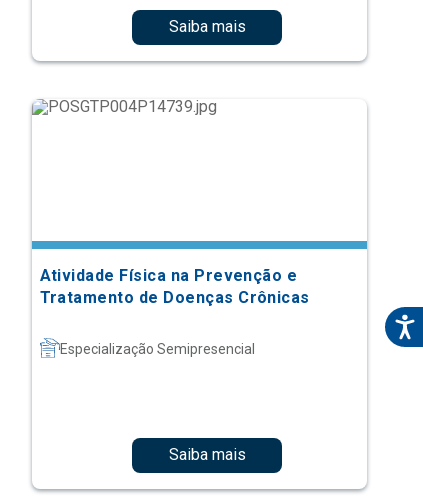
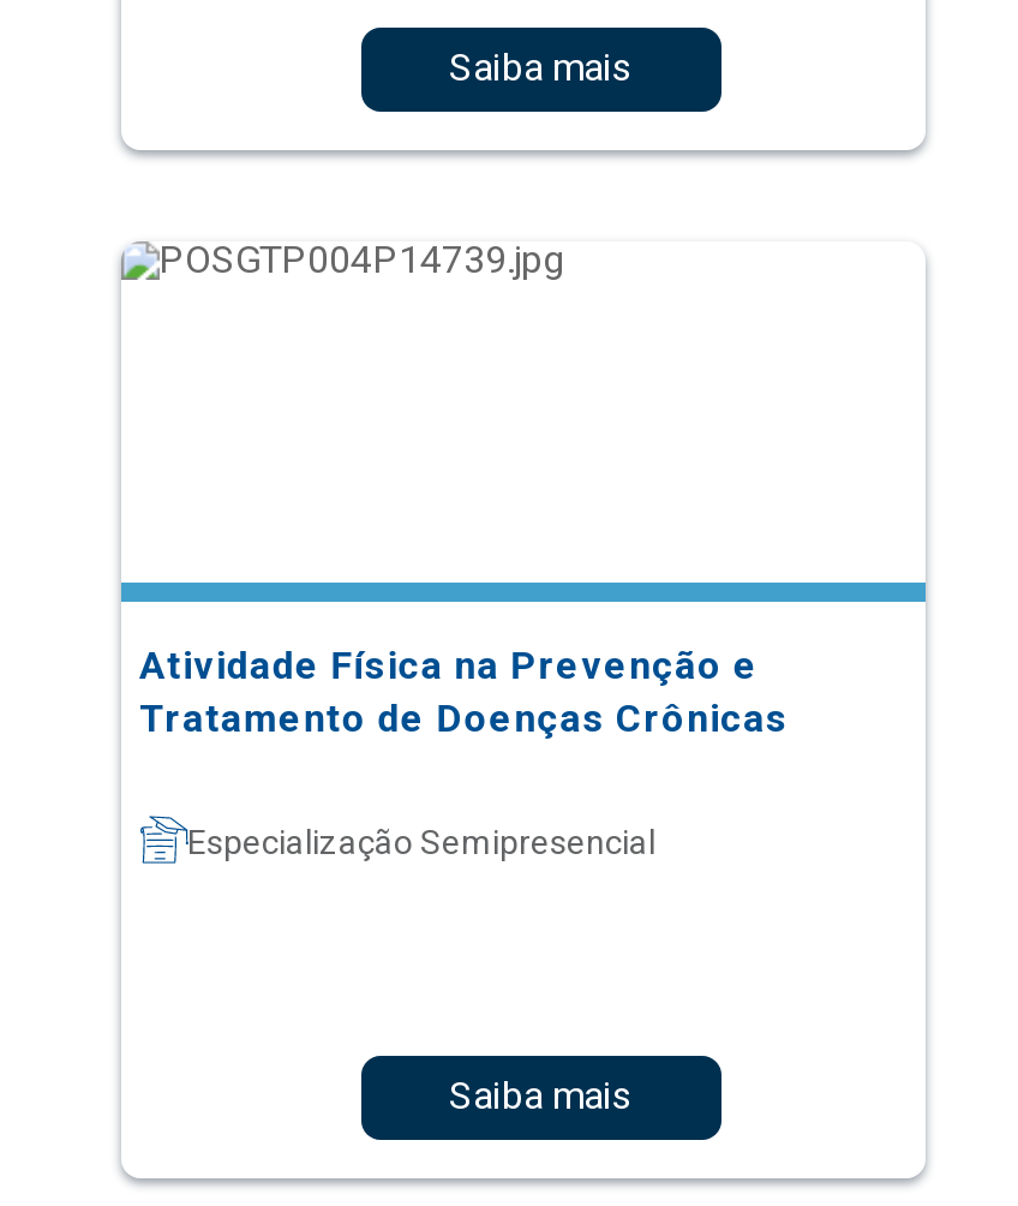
[384,306,420,348] [image] -> none

